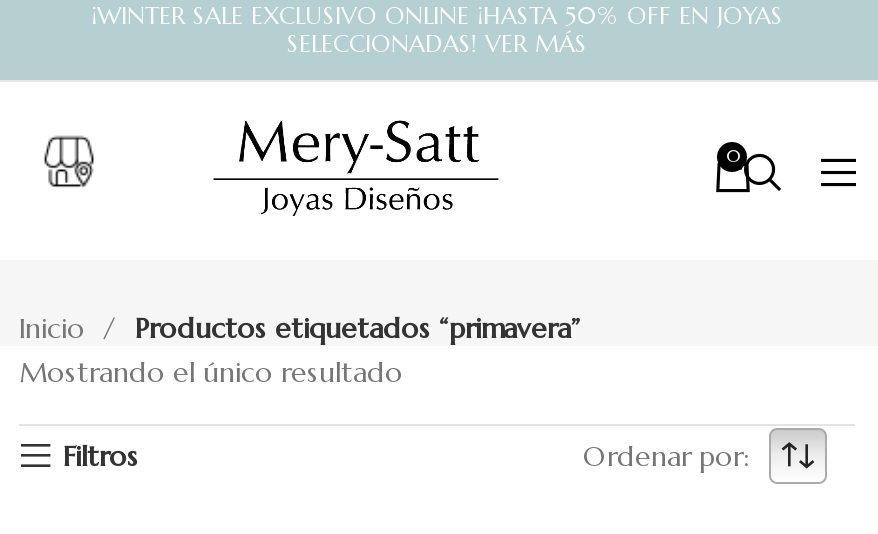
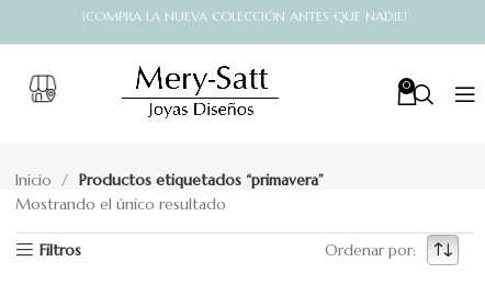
[91,0,783,58] ¡WINTER SALE EXCLUSIVO ONLINE ¡HASTA 50% OFF EN JOYAS | SELECCIONADAS! VER MÁS -> [82,8,407,24] ¡COMPRA LA NUEVA COLECCIÓN ANTES QUE NADIE!

